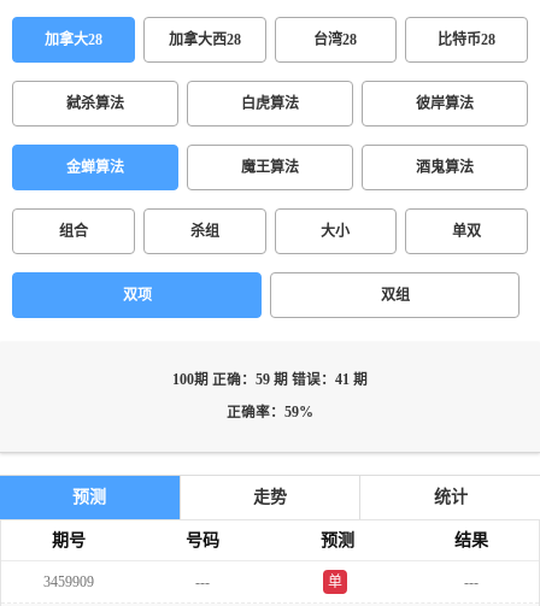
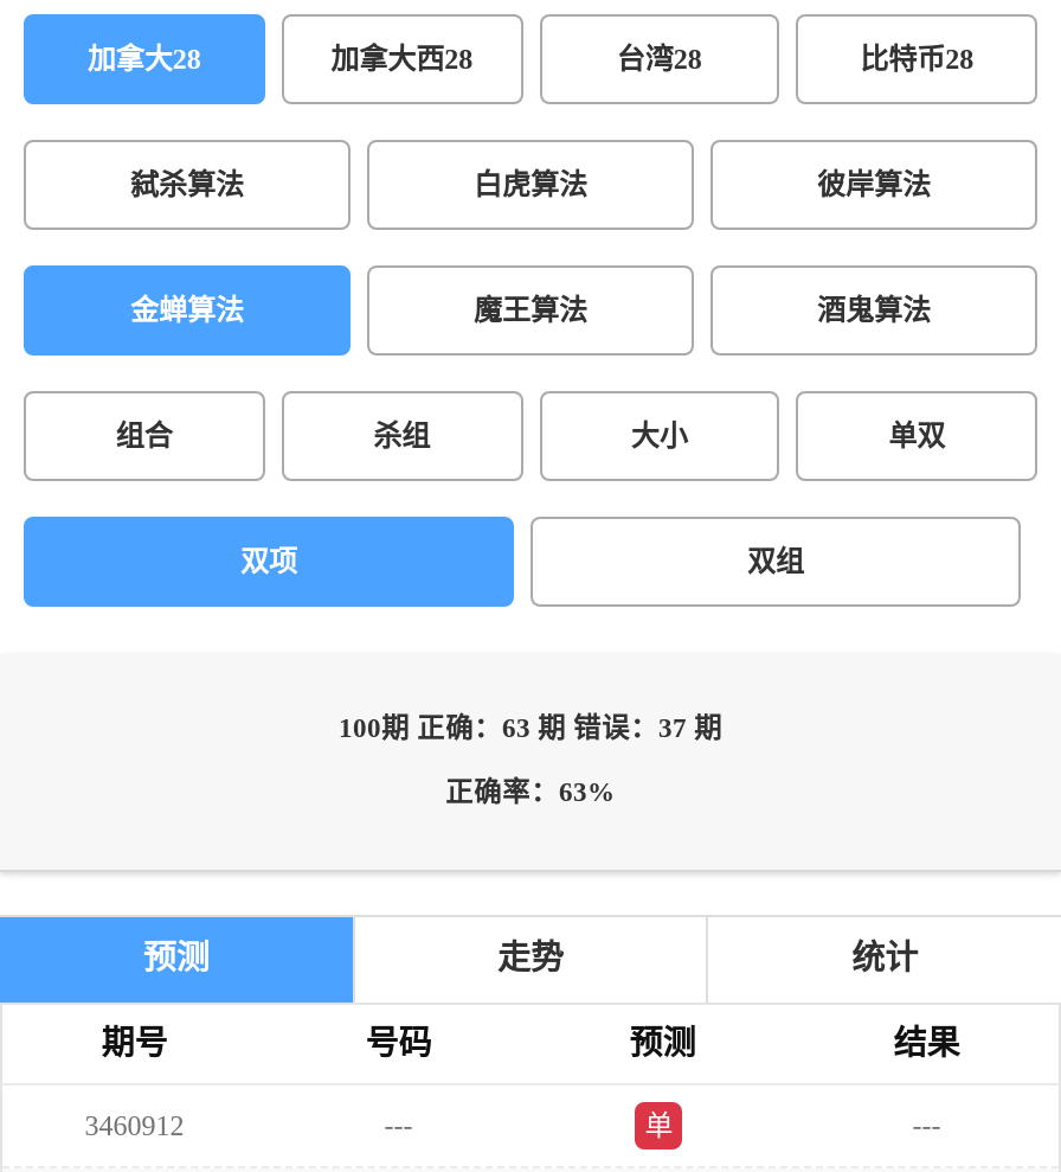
[172,372,368,388] 100期 正确：59 期 错误：41 期 -> [339,713,722,744] 100期 正确：63 期 错误：37 期
[227,405,313,420] 正确率：59% -> [445,777,616,808] 正确率：63%
[43,573,94,590] 3459909 -> [85,1109,184,1142] 3460912

